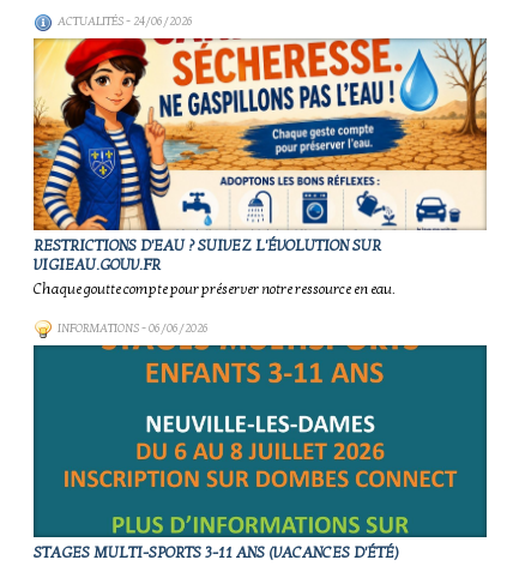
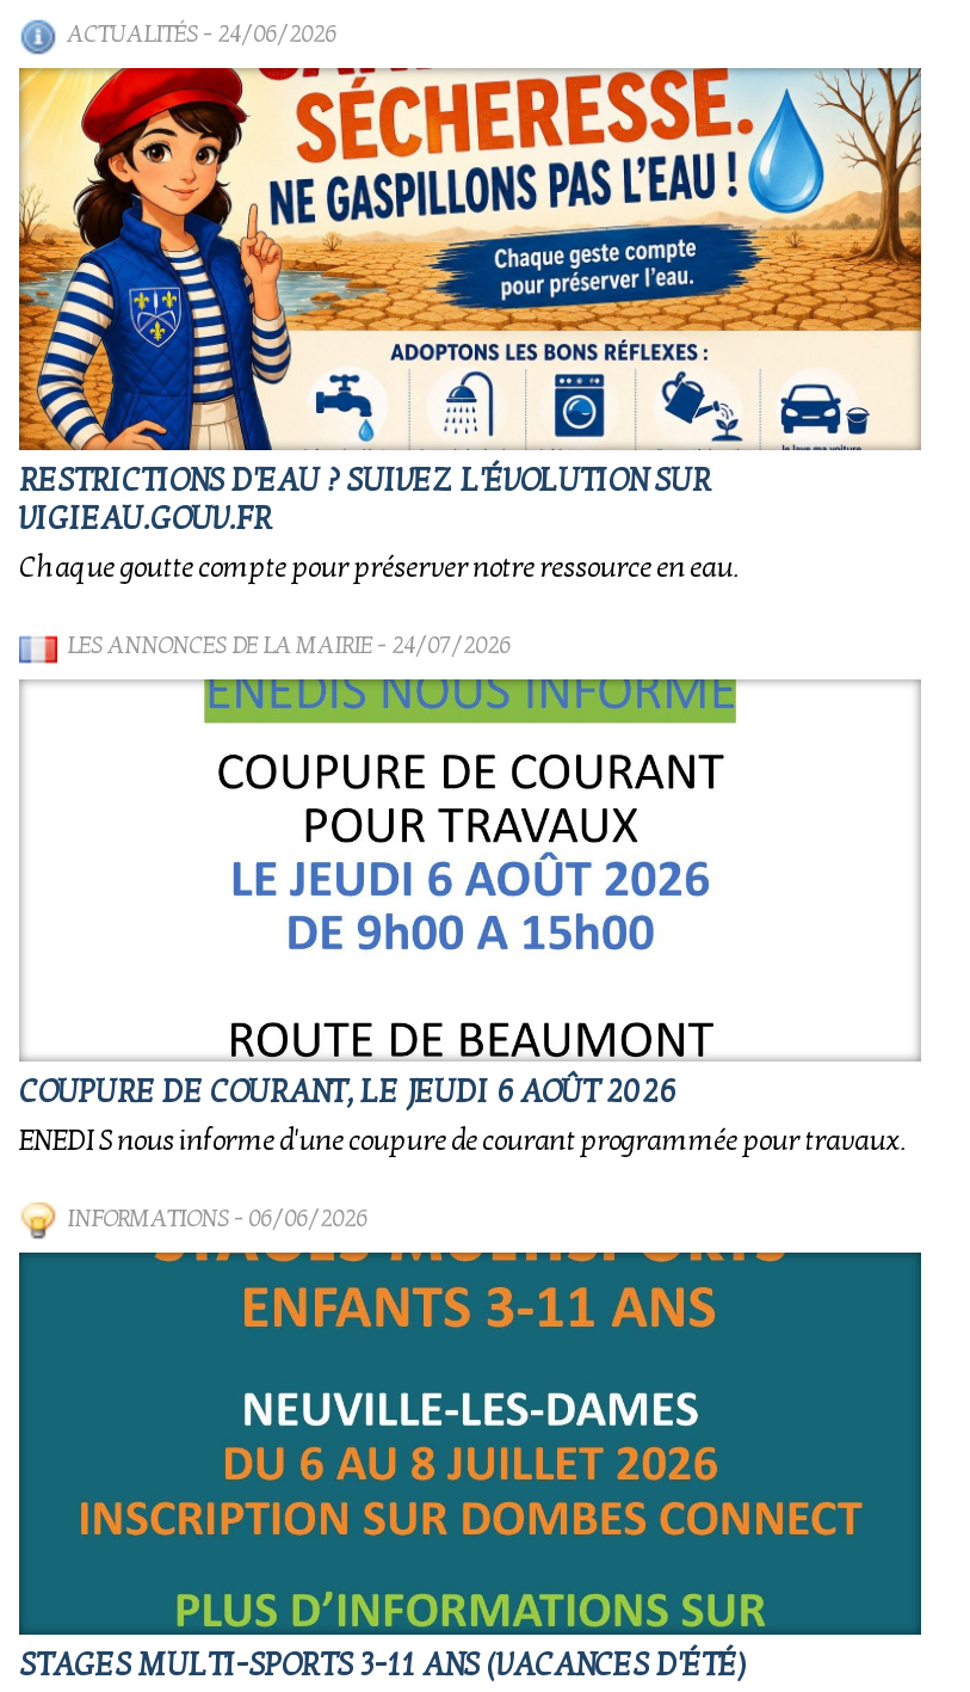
none -> [17,632,921,1062] [image] | LES ANNONCES DE LA MAIRIE- 24/07/2026
none -> [19,1073,907,1157] COUPURE DE COURANT, LE JEUDI 6 AOÛT 2026 | ENEDIS nous informe d'une coupure de courant programmée pour travaux.

